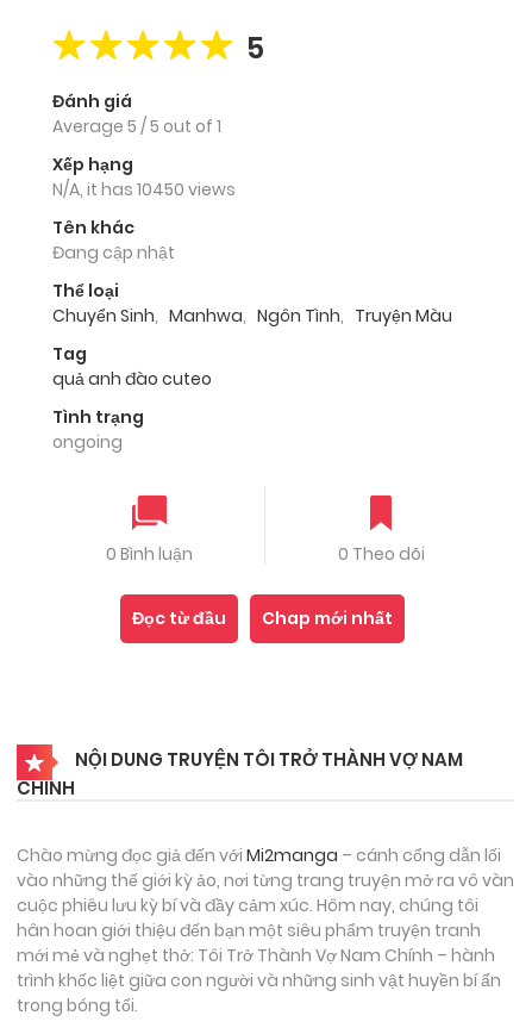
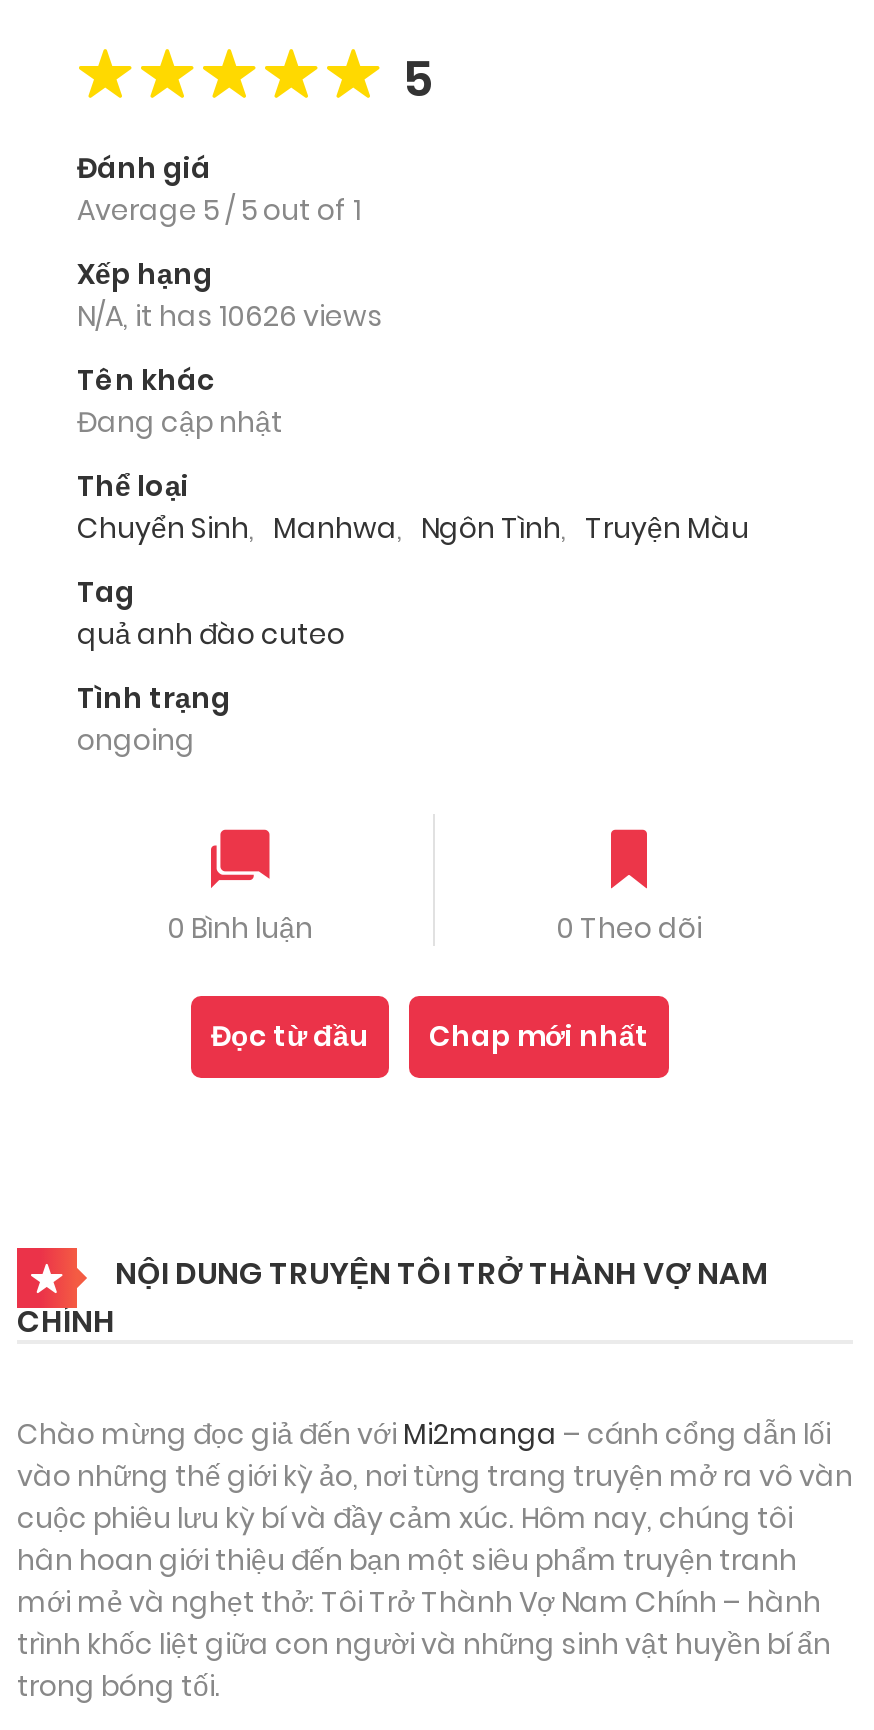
[52,178,236,202] N/A, it has 10450 views -> [77,297,383,337] N/A, it has 10626 views

